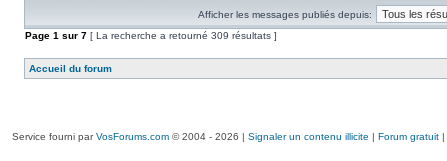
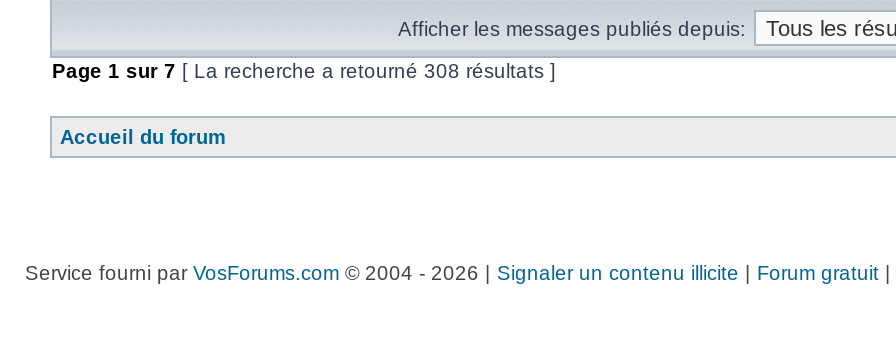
[25,30,277,41] Page 1 sur 7 [ La recherche a retourné 309 résultats ] -> [52,60,556,82] Page 1 sur 7 [ La recherche a retourné 308 résultats ]

